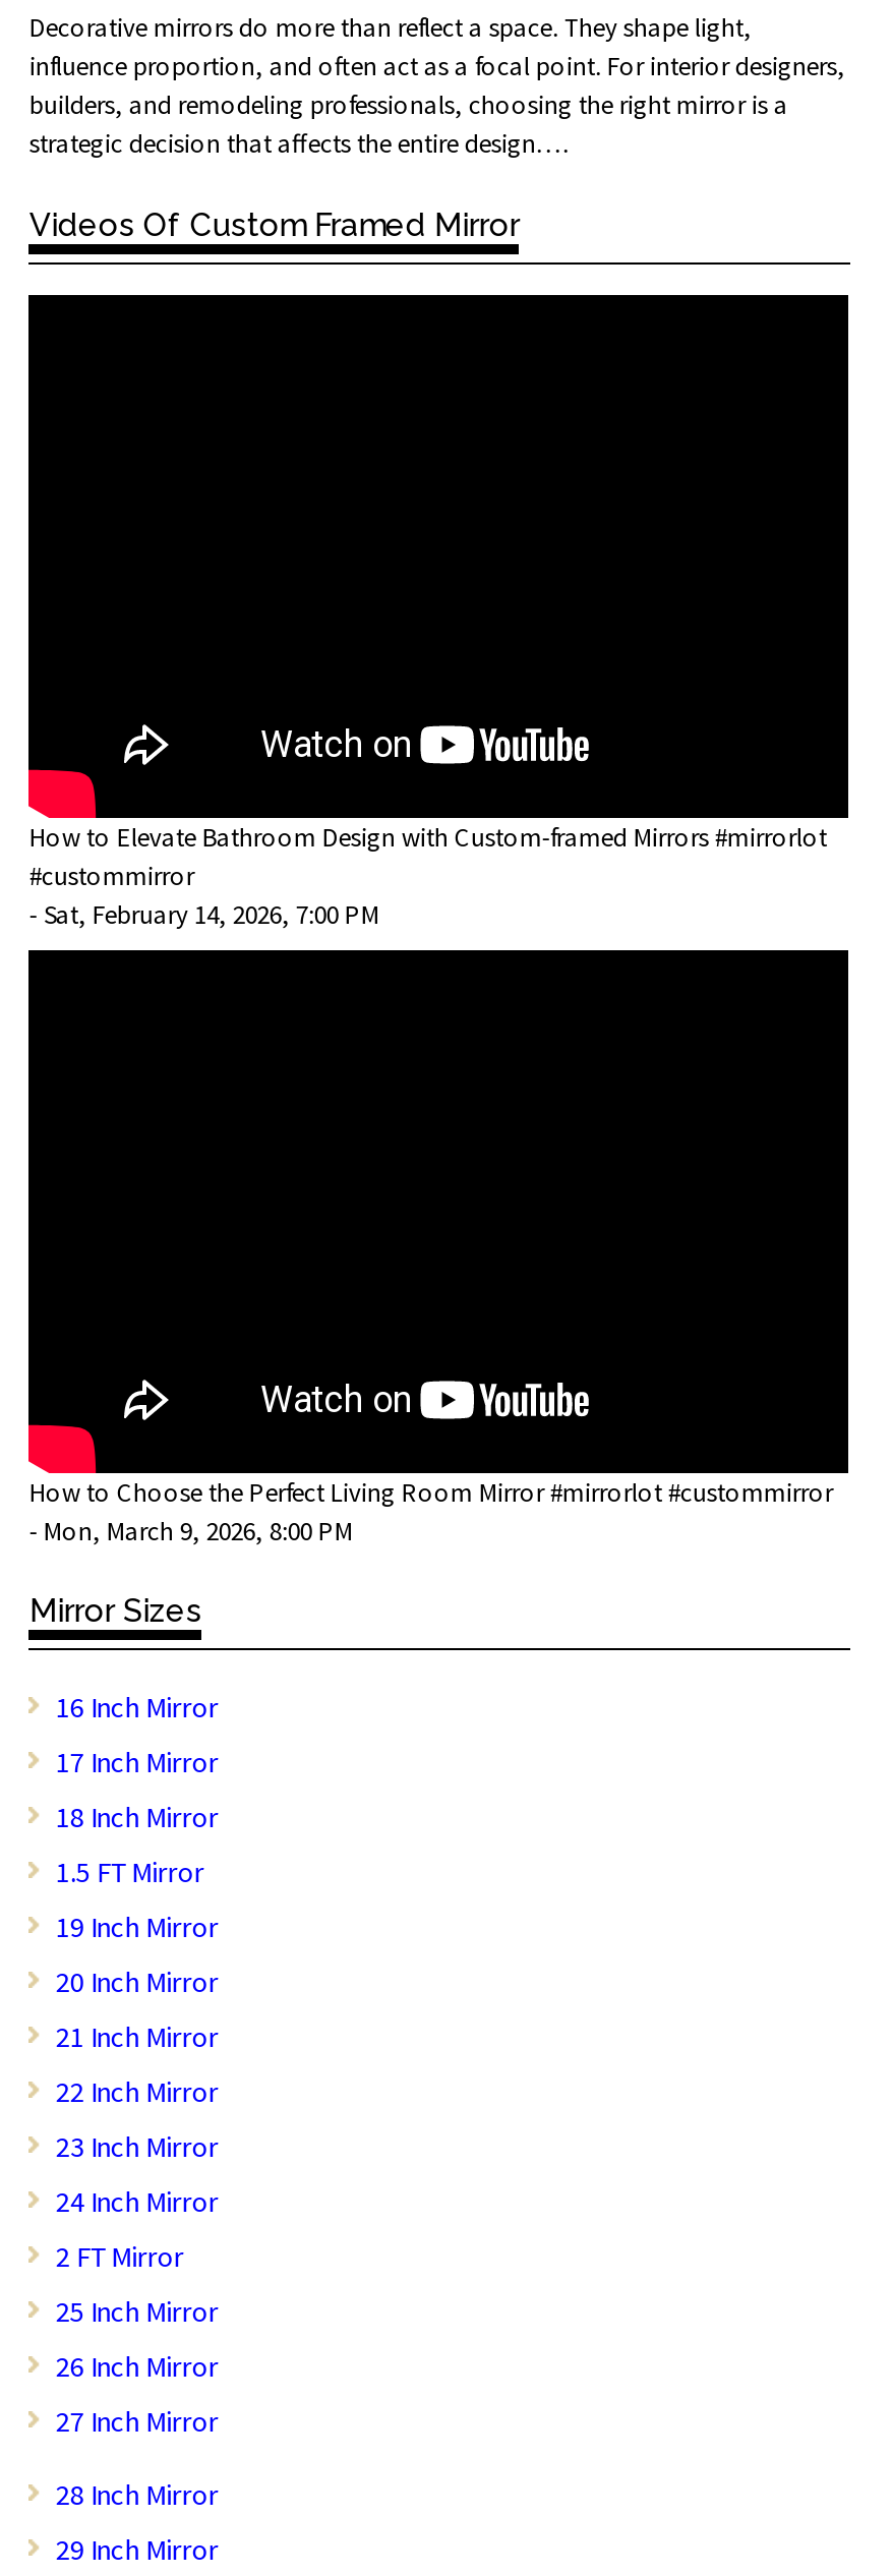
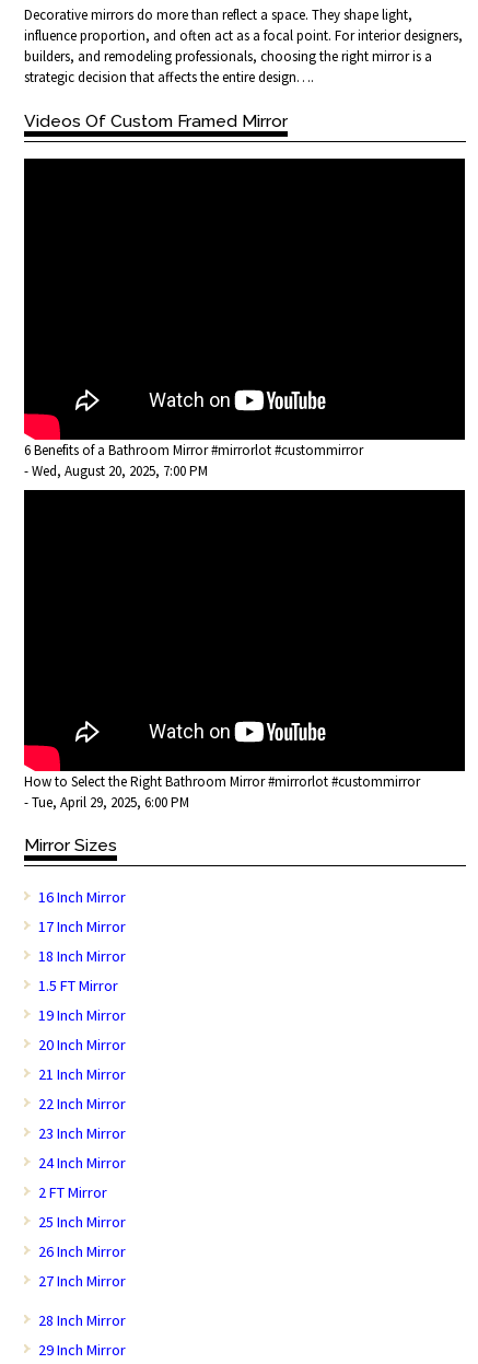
[29,820,827,932] How to Elevate Bathroom Design with Custom-framed Mirrors #mirrorlot | #custommirror | - Sat, February 14, 2026, 7:00 PM -> [25,441,364,480] 6 Benefits of a Bathroom Mirror #mirrorlot #custommirror | - Wed, August 20, 2025, 7:00 PM
[29,1475,833,1548] How to Choose the Perfect Living Room Mirror #mirrorlot #custommirror | - Mon, March 9, 2026, 8:00 PM -> [25,772,420,811] How to Select the Right Bathroom Mirror #mirrorlot #custommirror | - Tue, April 29, 2025, 6:00 PM

